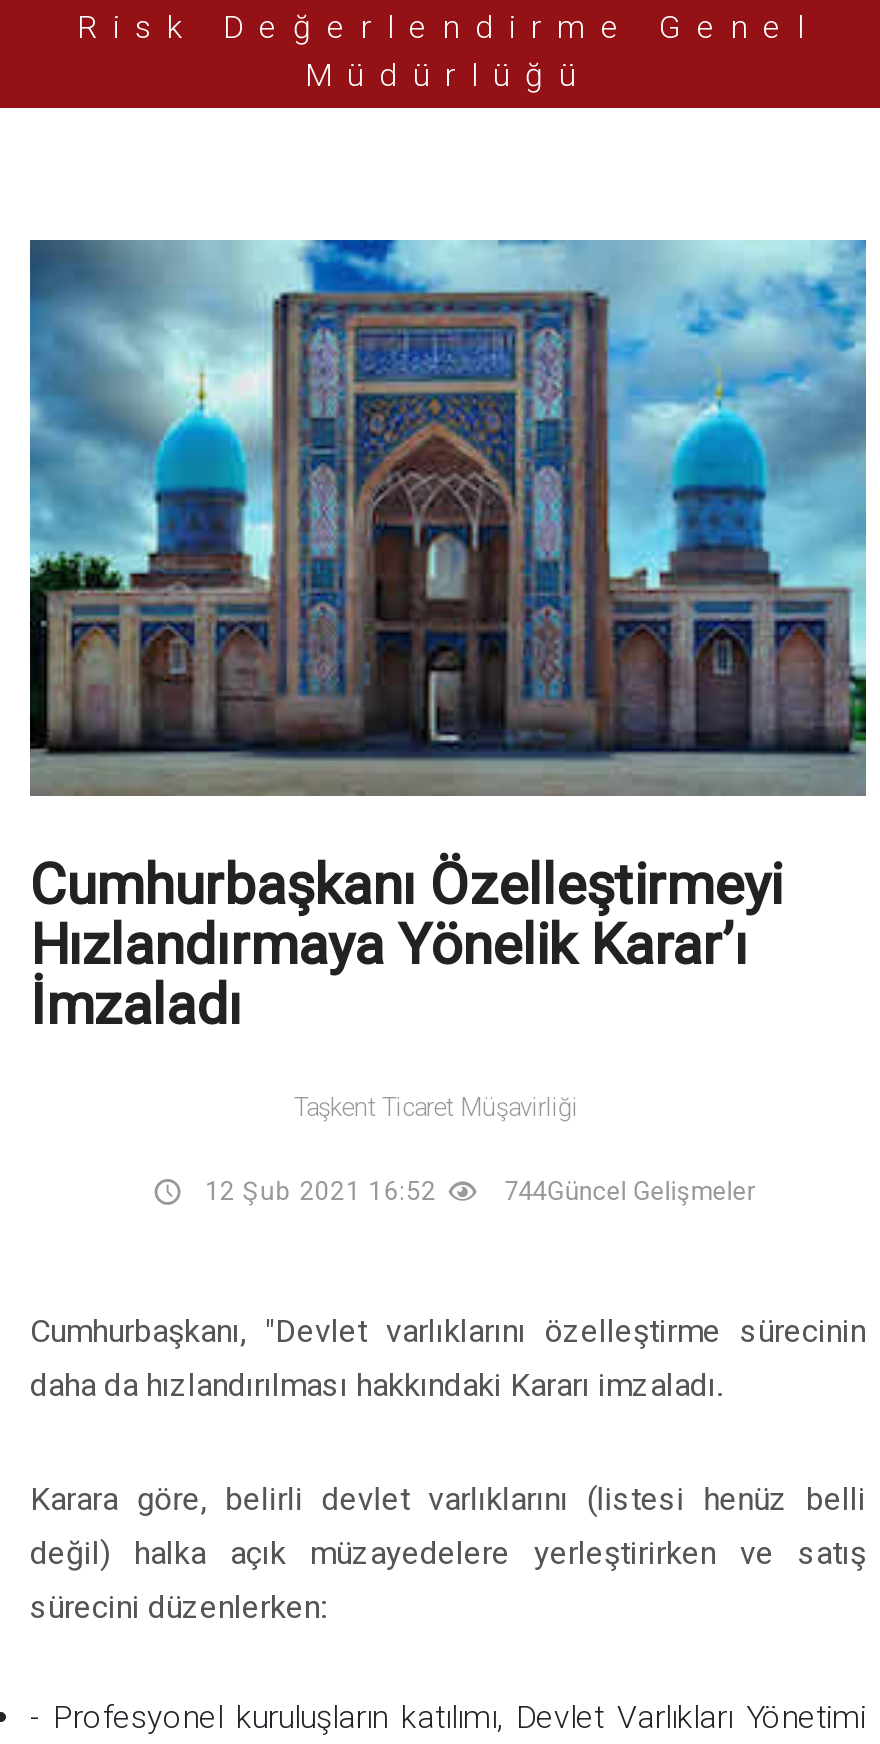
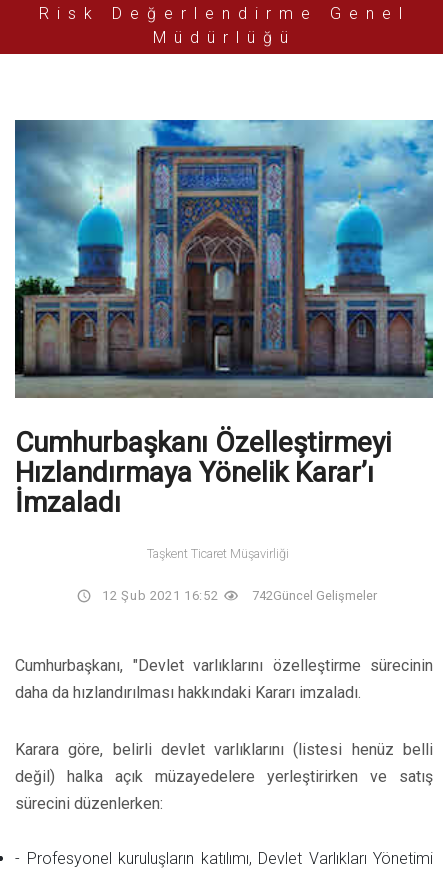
[499,1176,755,1206] 744Güncel Gelişmeler -> [249,588,377,603] 742Güncel Gelişmeler

